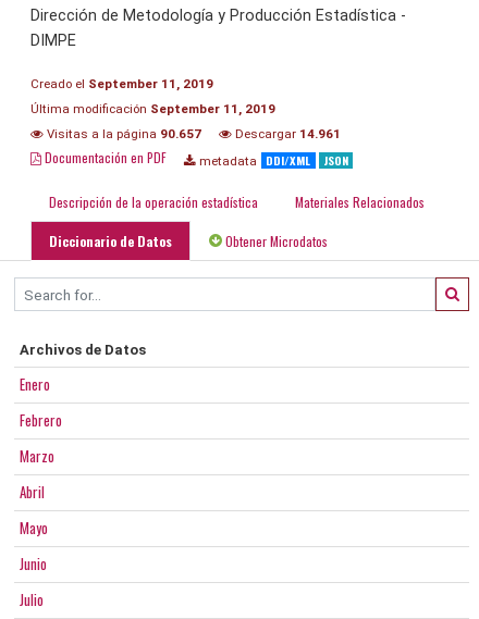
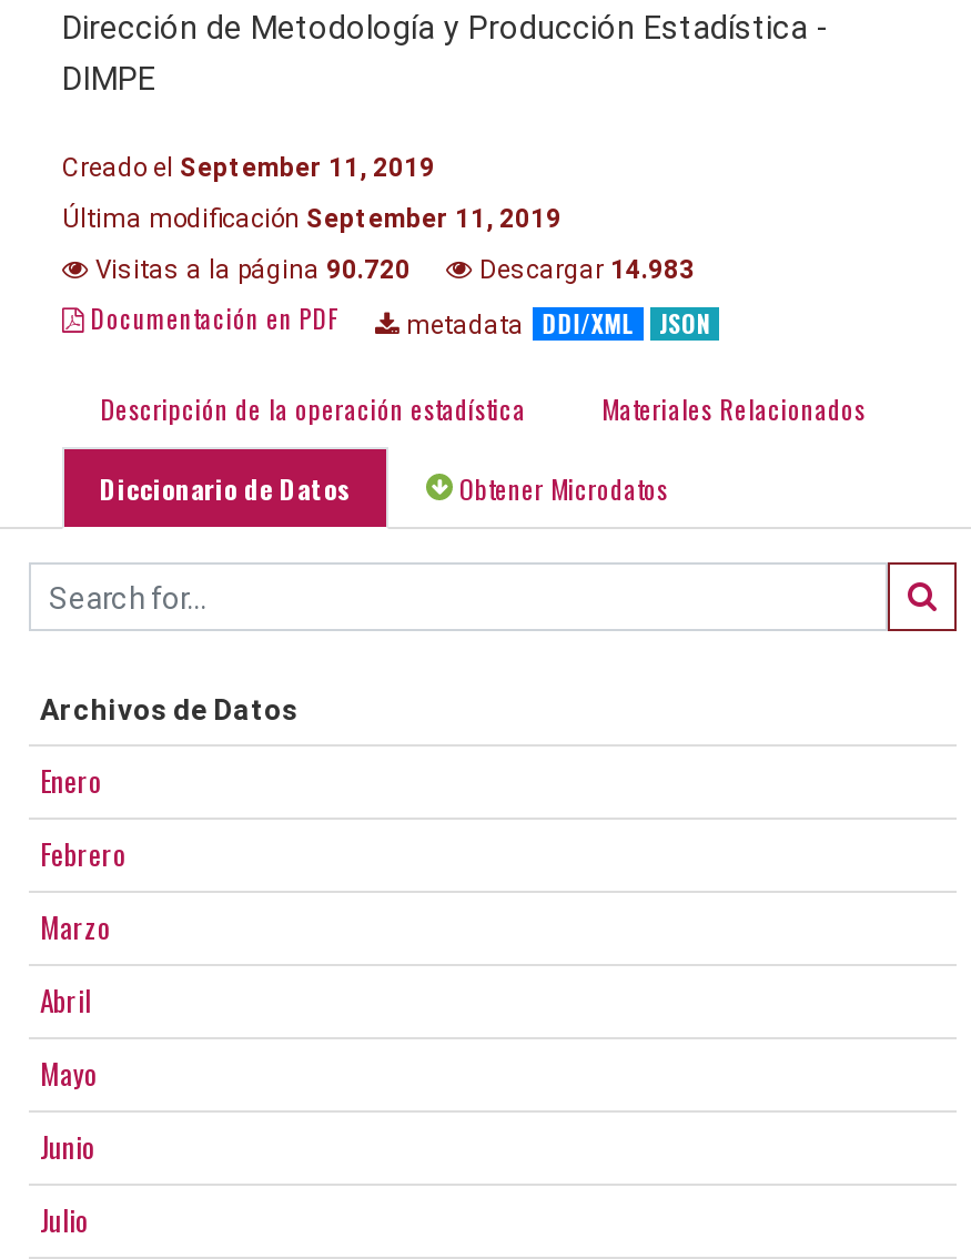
[44,127,201,142] Visitas a la página 90.657 -> [89,255,411,286] Visitas a la página 90.720
[232,127,341,142] Descargar 14.961 -> [473,255,695,286] Descargar 14.983

